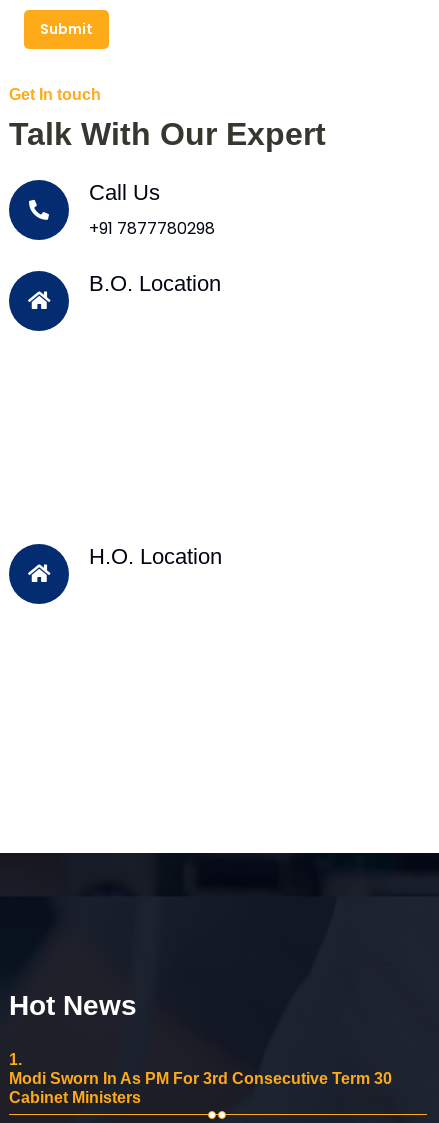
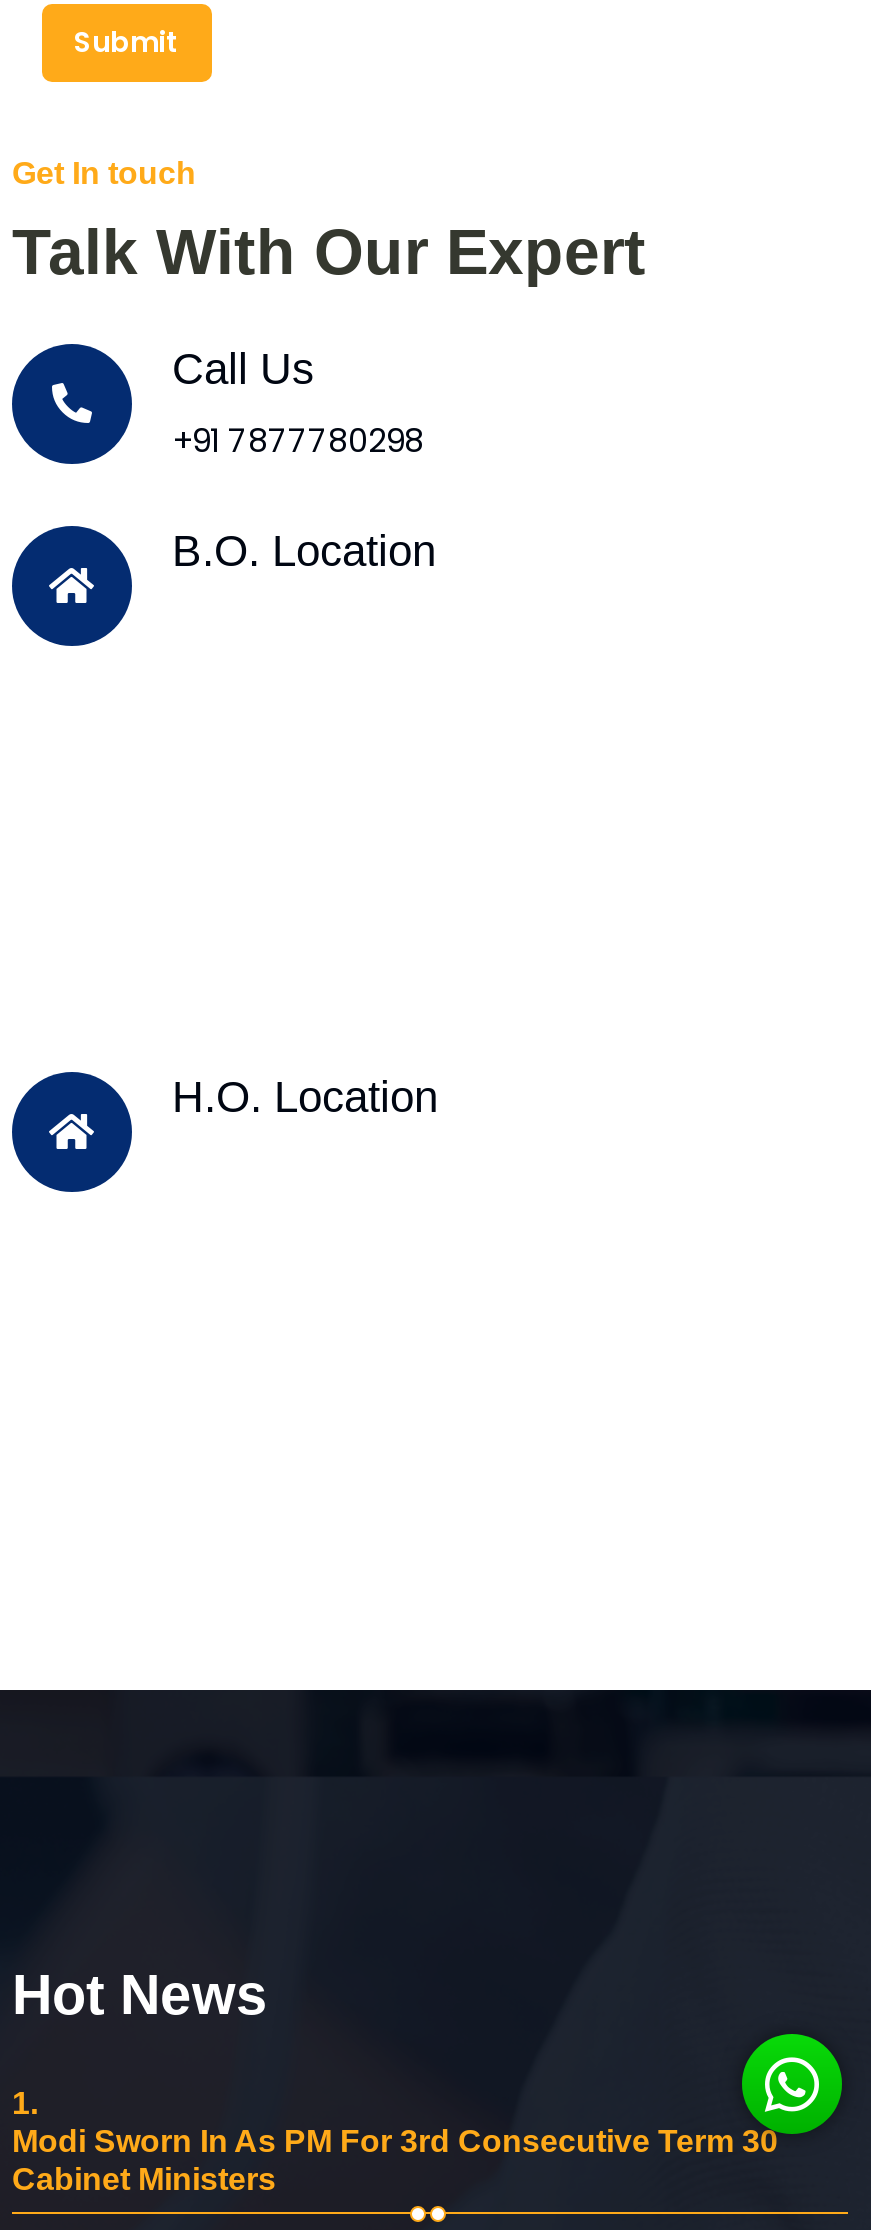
none -> [740,2032,844,2136] [image]

